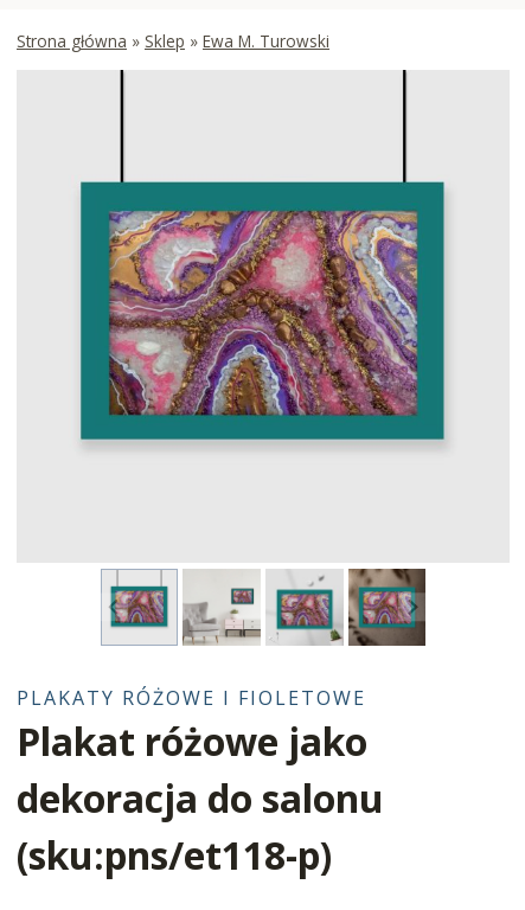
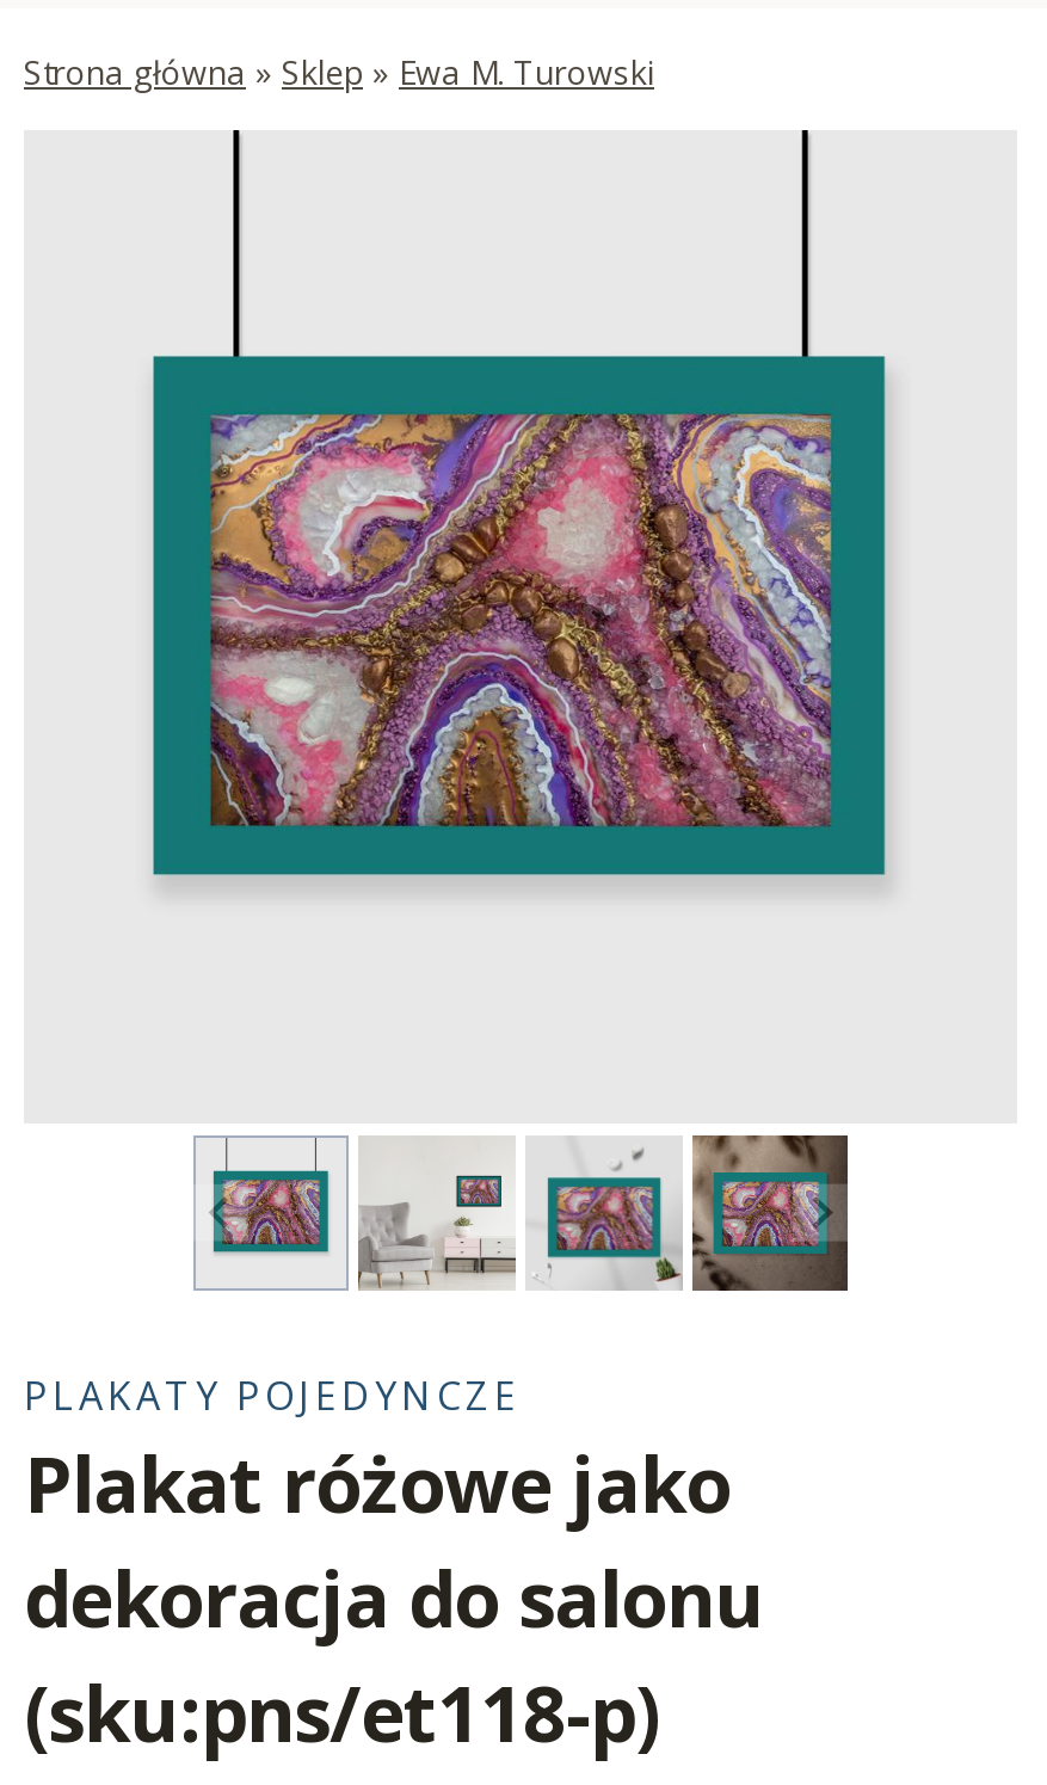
[17,685,366,711] PLAKATY RÓŻOWE I FIOLETOWE -> [24,1370,521,1423] PLAKATY POJEDYNCZE

